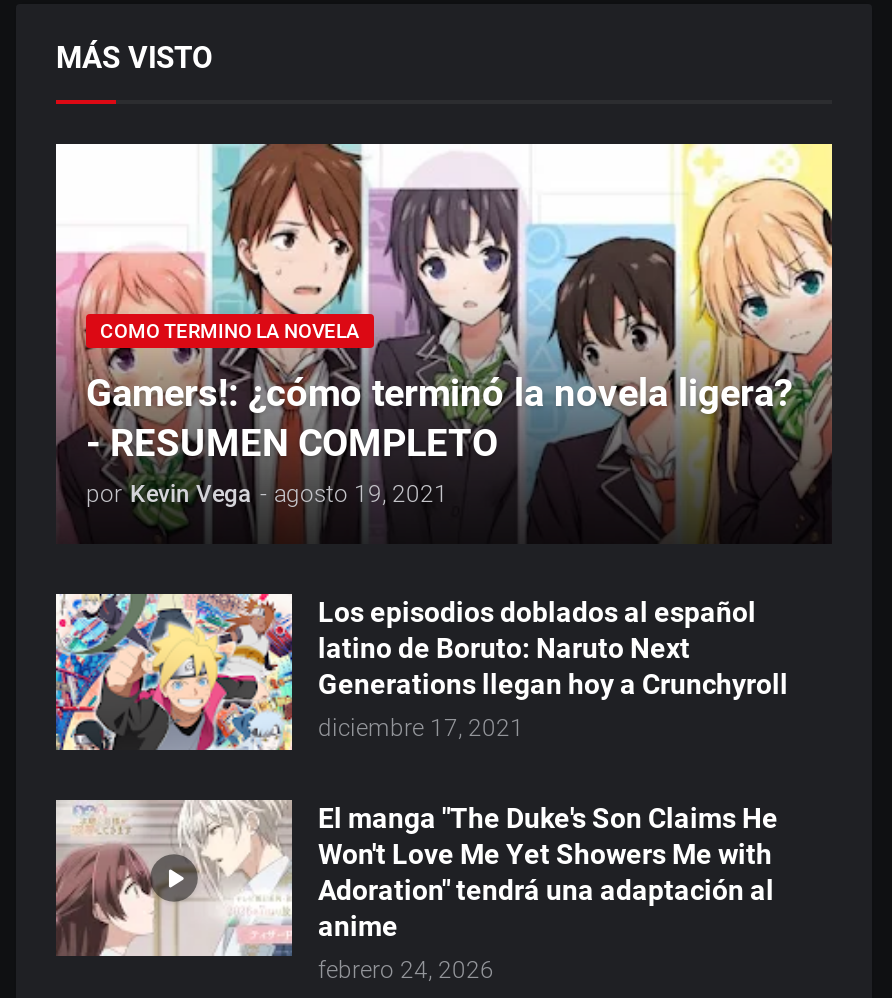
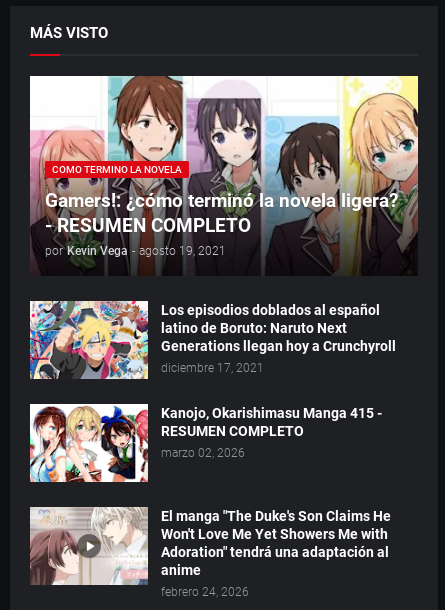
none -> [29,404,382,483] [image] | Kanojo, Okarishimasu Manga 415 - | RESUMEN COMPLETO | marzo 02, 2026

